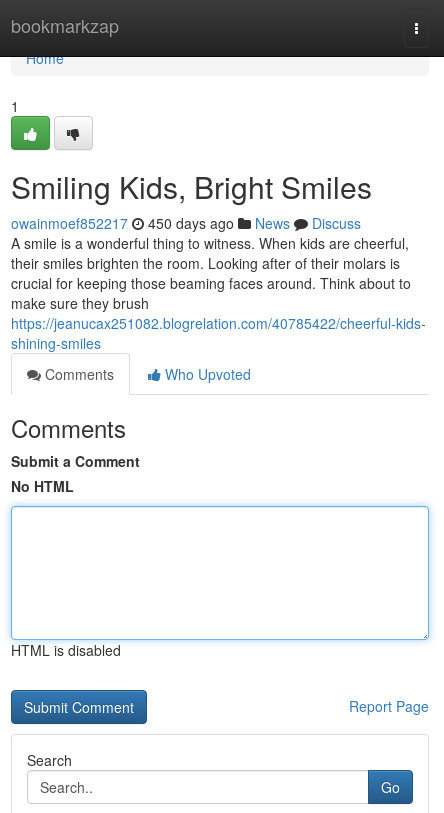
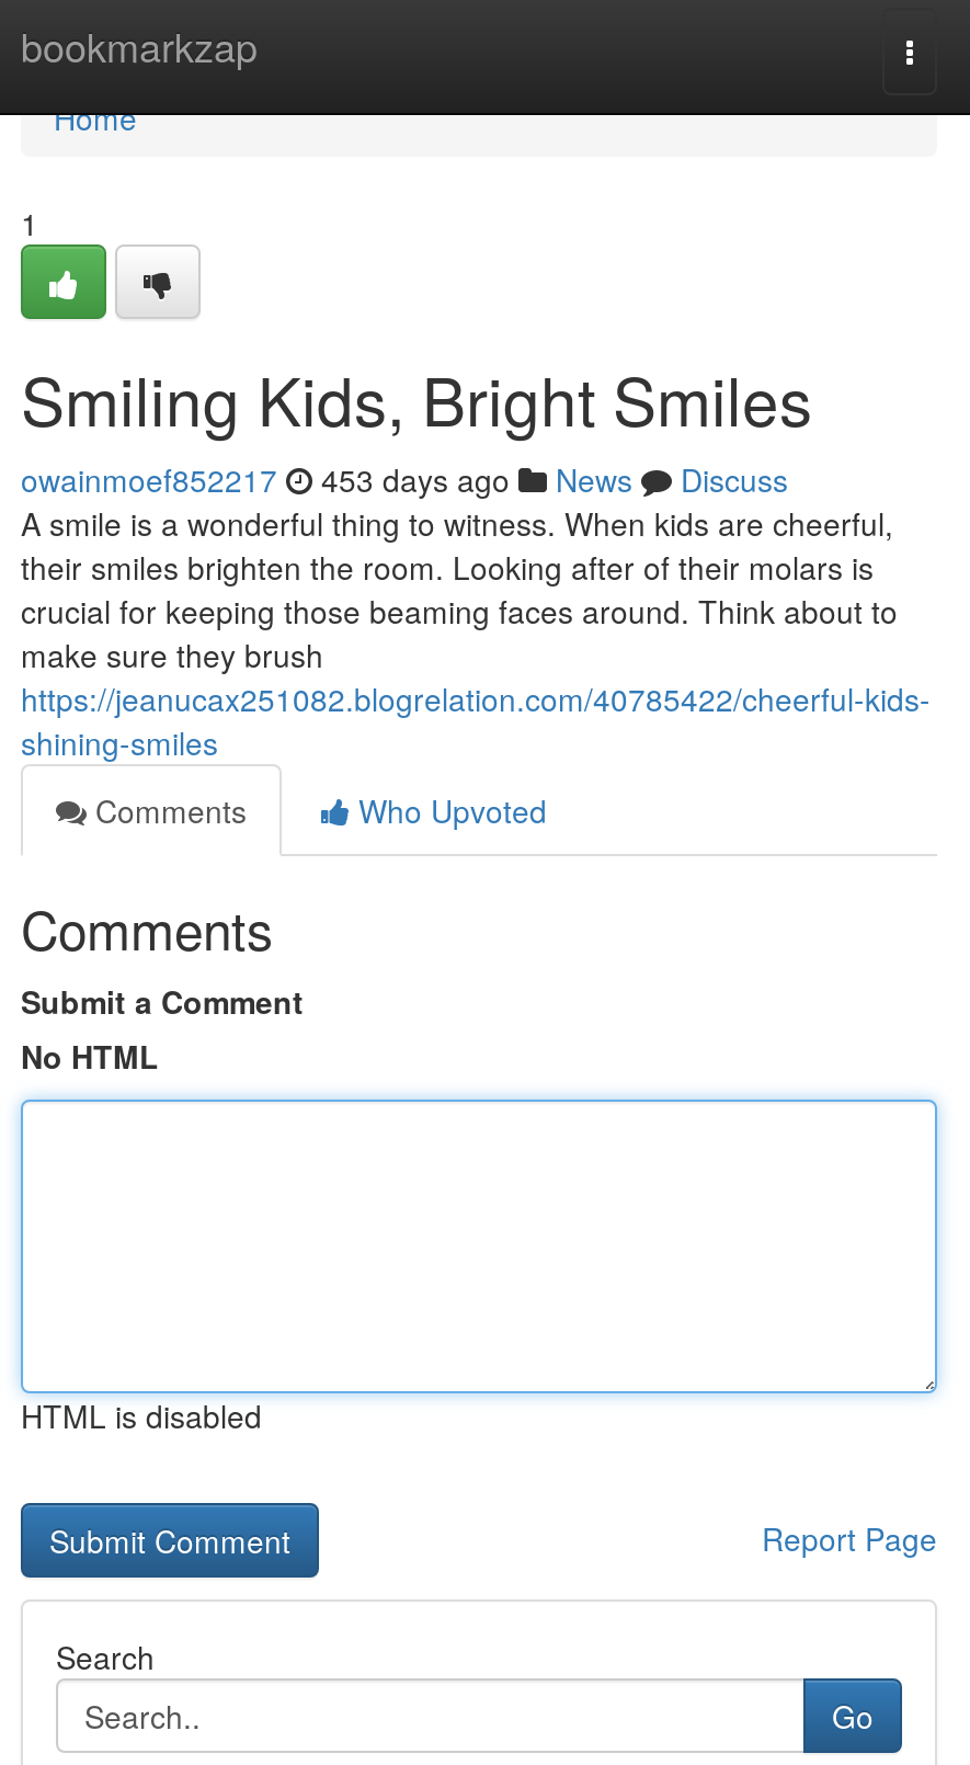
[11,213,361,233] owainmoef852217 450 days ago News Discuss -> [21,457,788,501] owainmoef852217 453 days ago News Discuss

